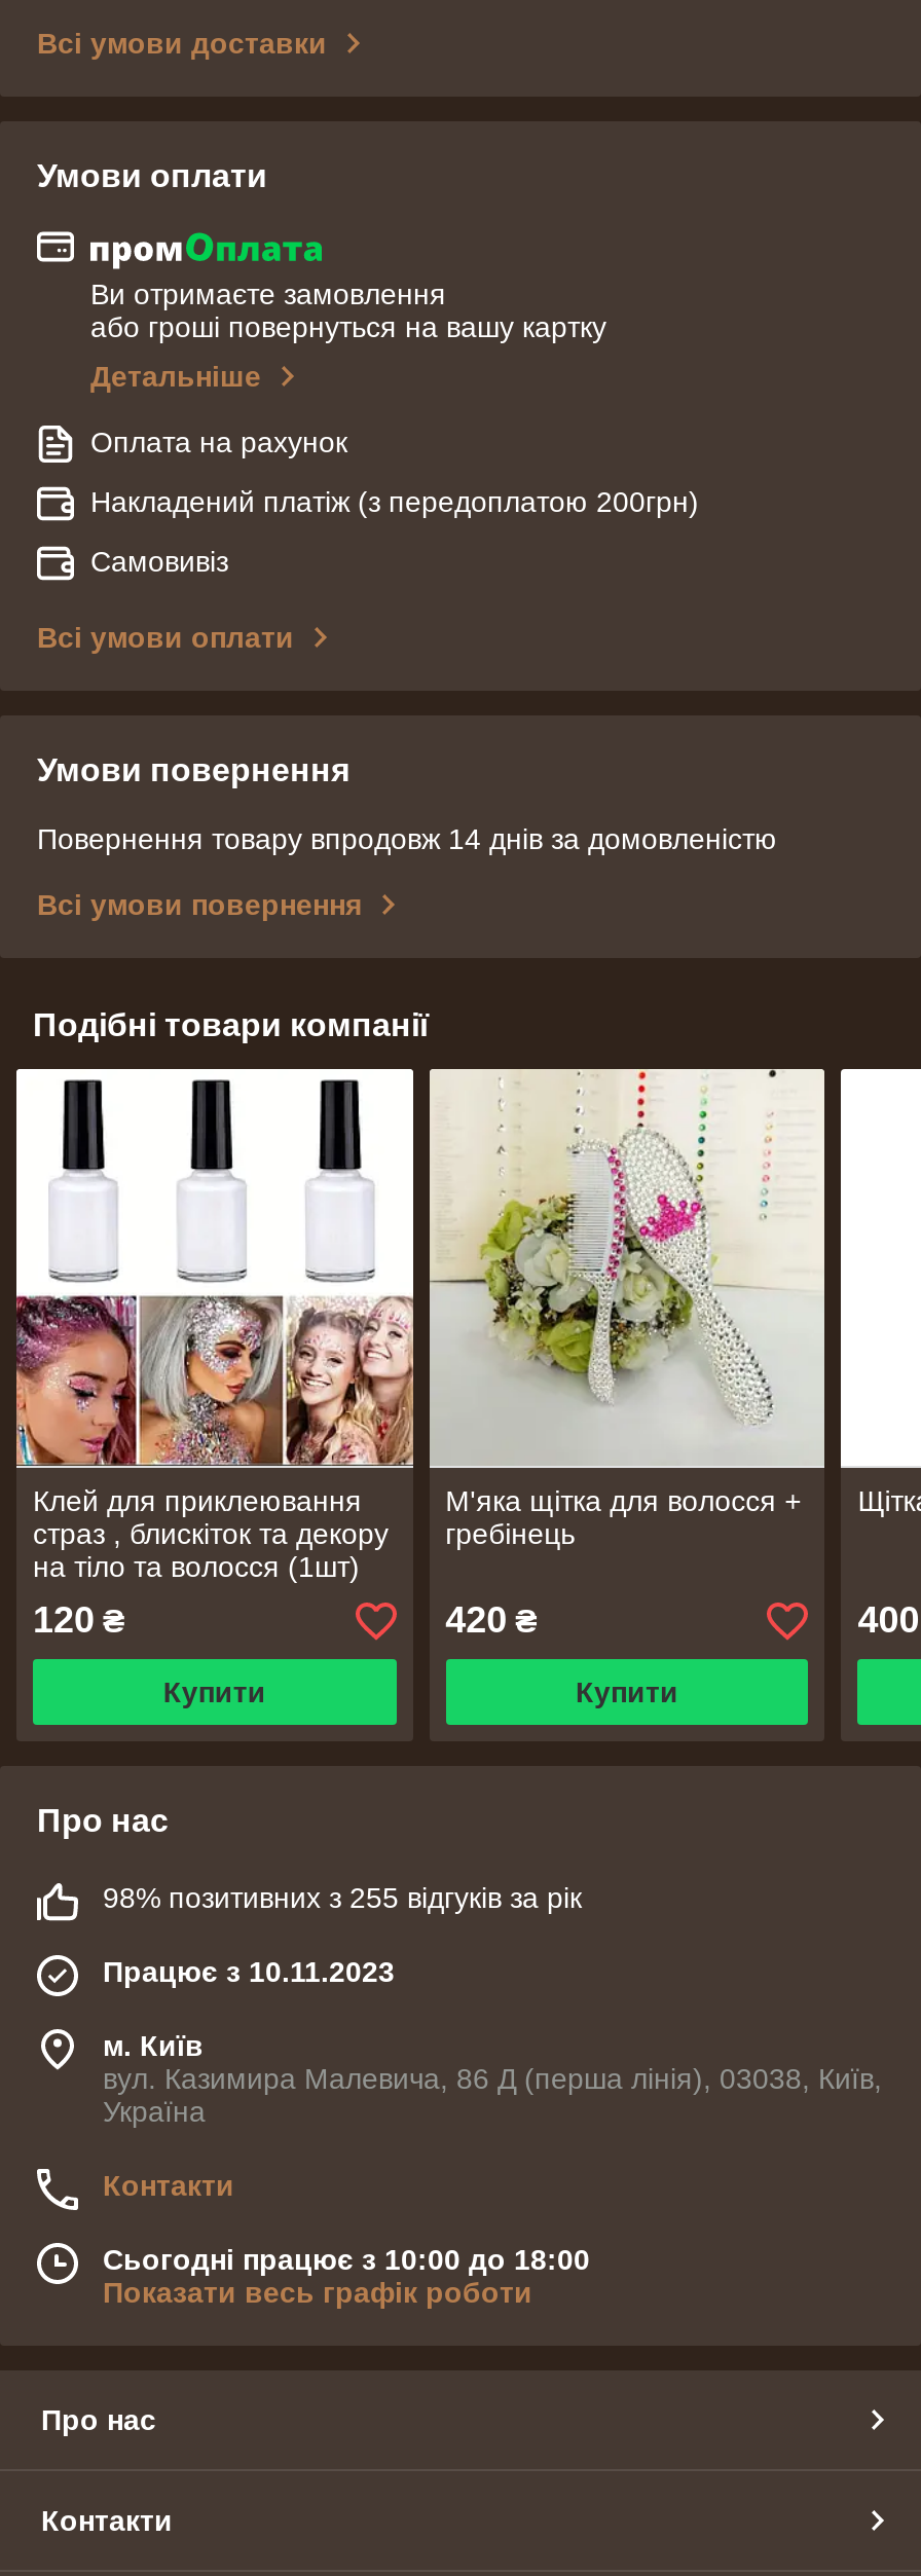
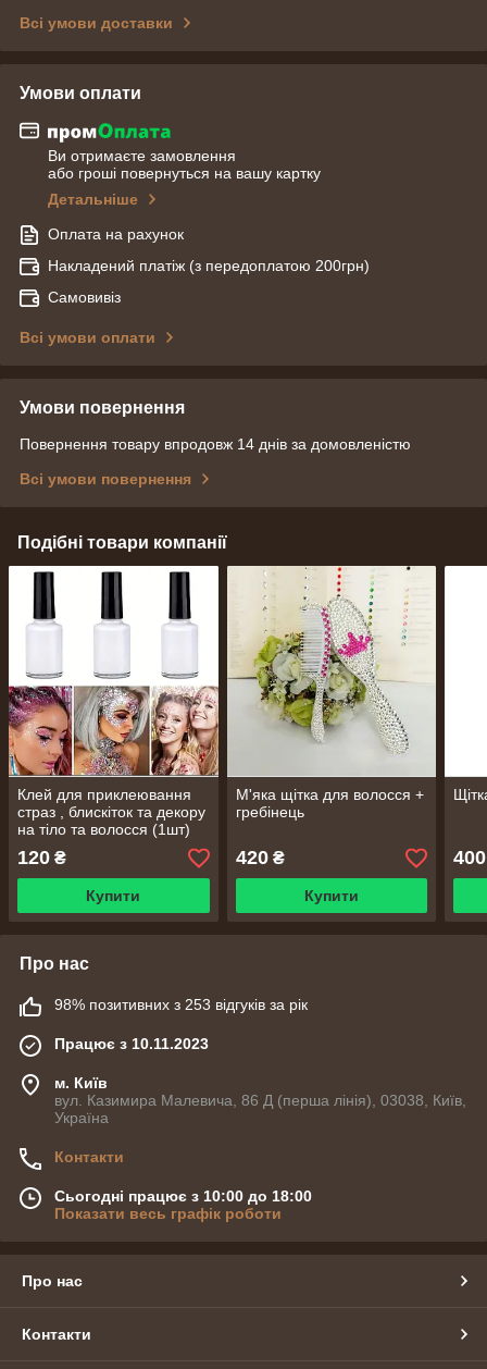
[103,1881,582,1914] 98% позитивних з 255 відгуків за рік -> [54,996,308,1013] 98% позитивних з 253 відгуків за рік

